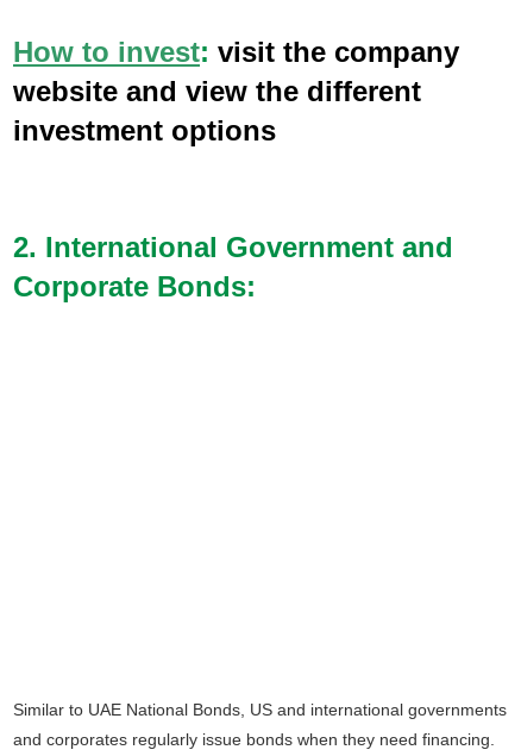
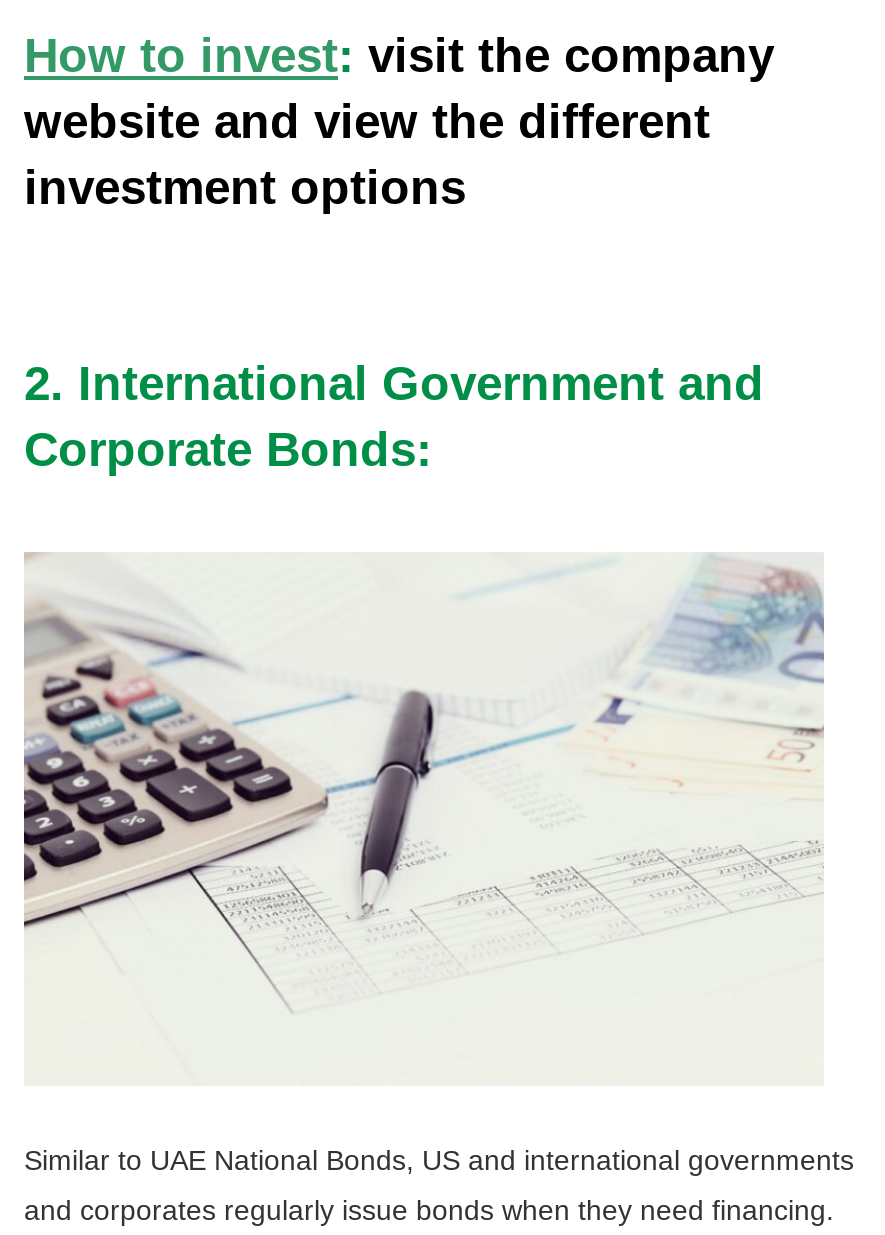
none -> [22,552,826,1016] [image]

